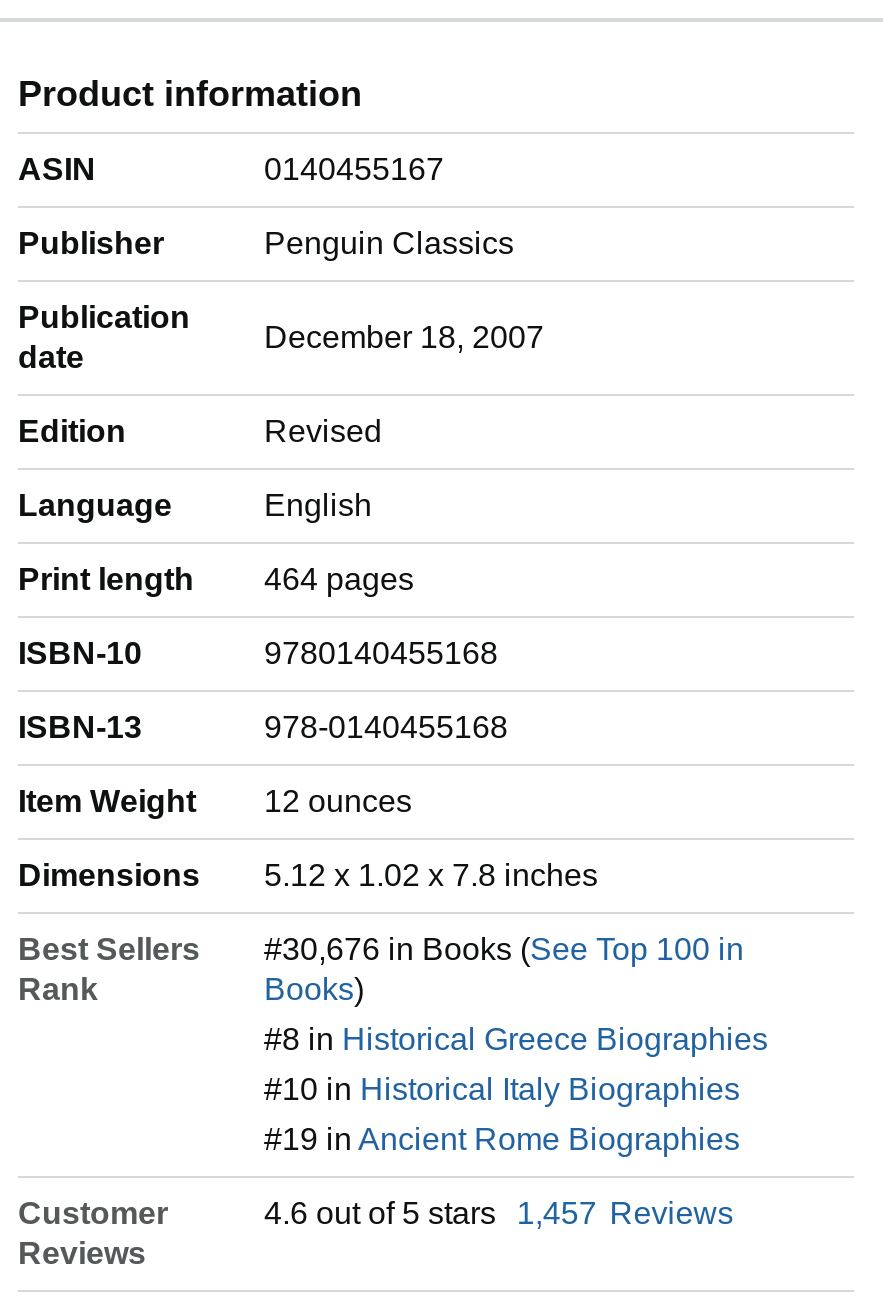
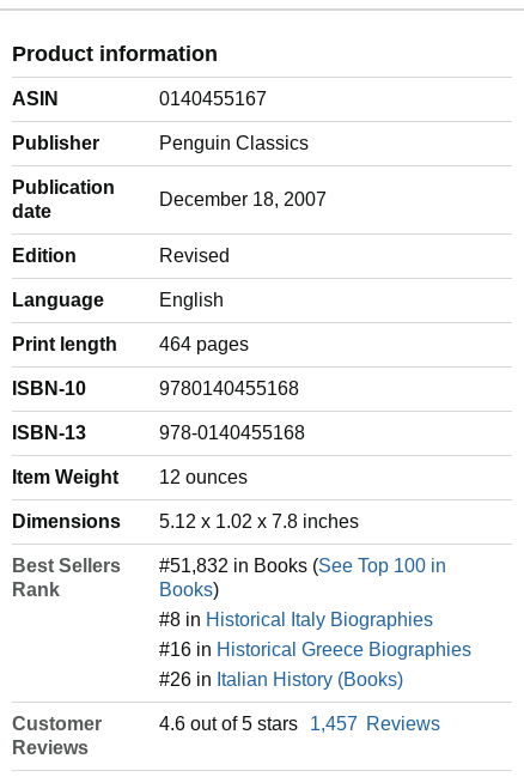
[264,932,744,966] #30,676 in Books (See Top 100 in -> [159,556,446,576] #51,832 in Books (See Top 100 in
[264,1022,768,1056] #8 in Historical Greece Biographies -> [159,610,433,630] #8 in Historical Italy Biographies
[264,1072,740,1106] #10 in Historical Italy Biographies -> [159,639,471,660] #16 in Historical Greece Biographies
[264,1122,740,1156] #19 in Ancient Rome Biographies -> [159,669,403,690] #26 in Italian History (Books)

